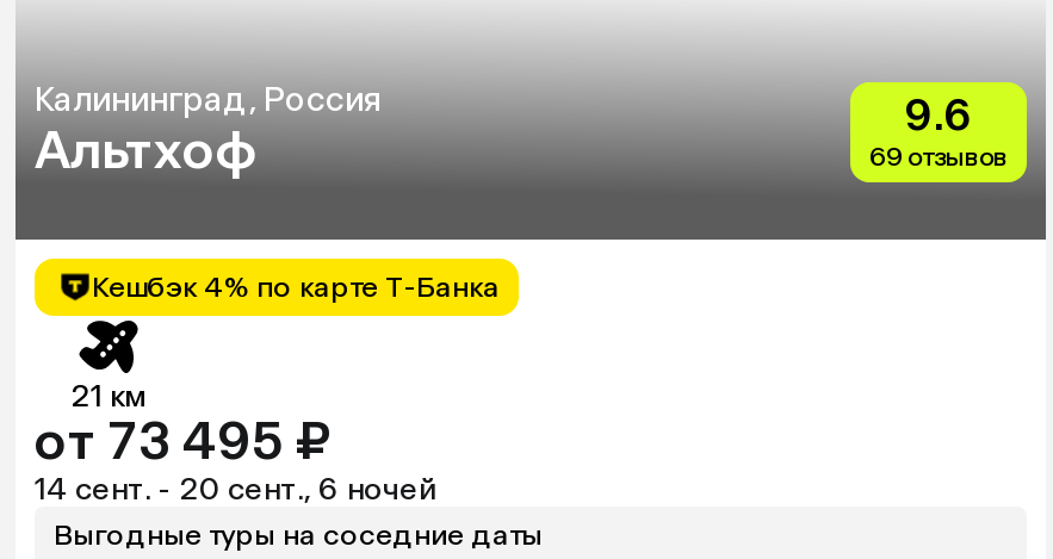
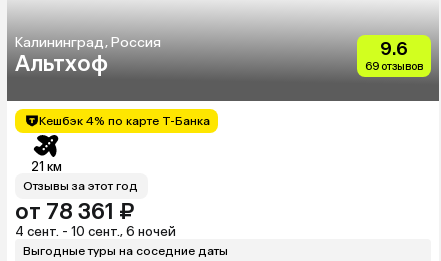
[35,409,438,507] от 73 495 ₽ | 14 сент. - 20 сент., 6 ночей -> [15,179,176,239] Отзывы за этот год | от 78 361 ₽ | 4 сент. - 10 сент., 6 ночей

